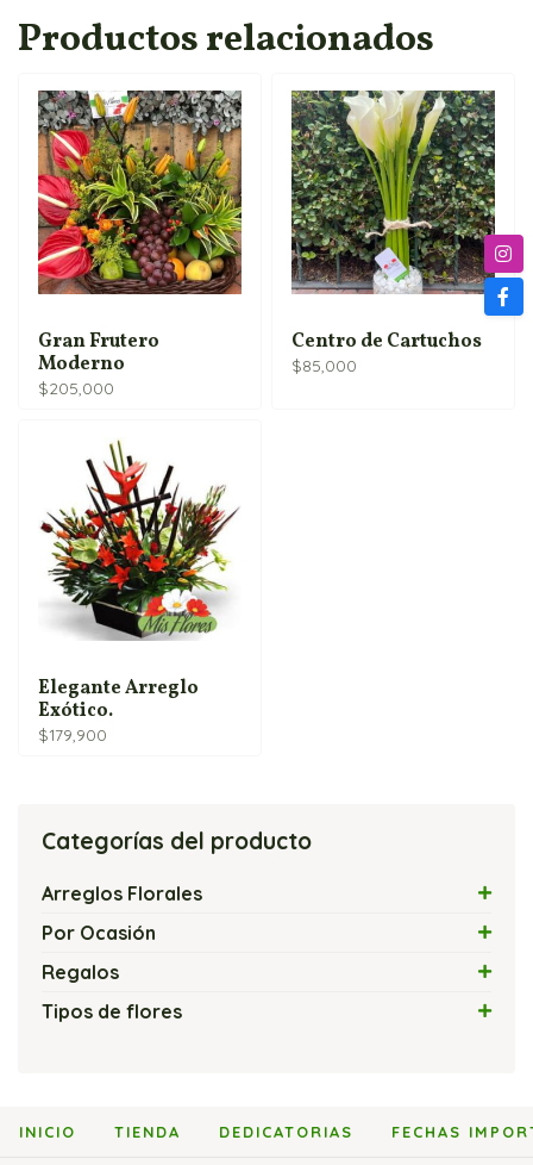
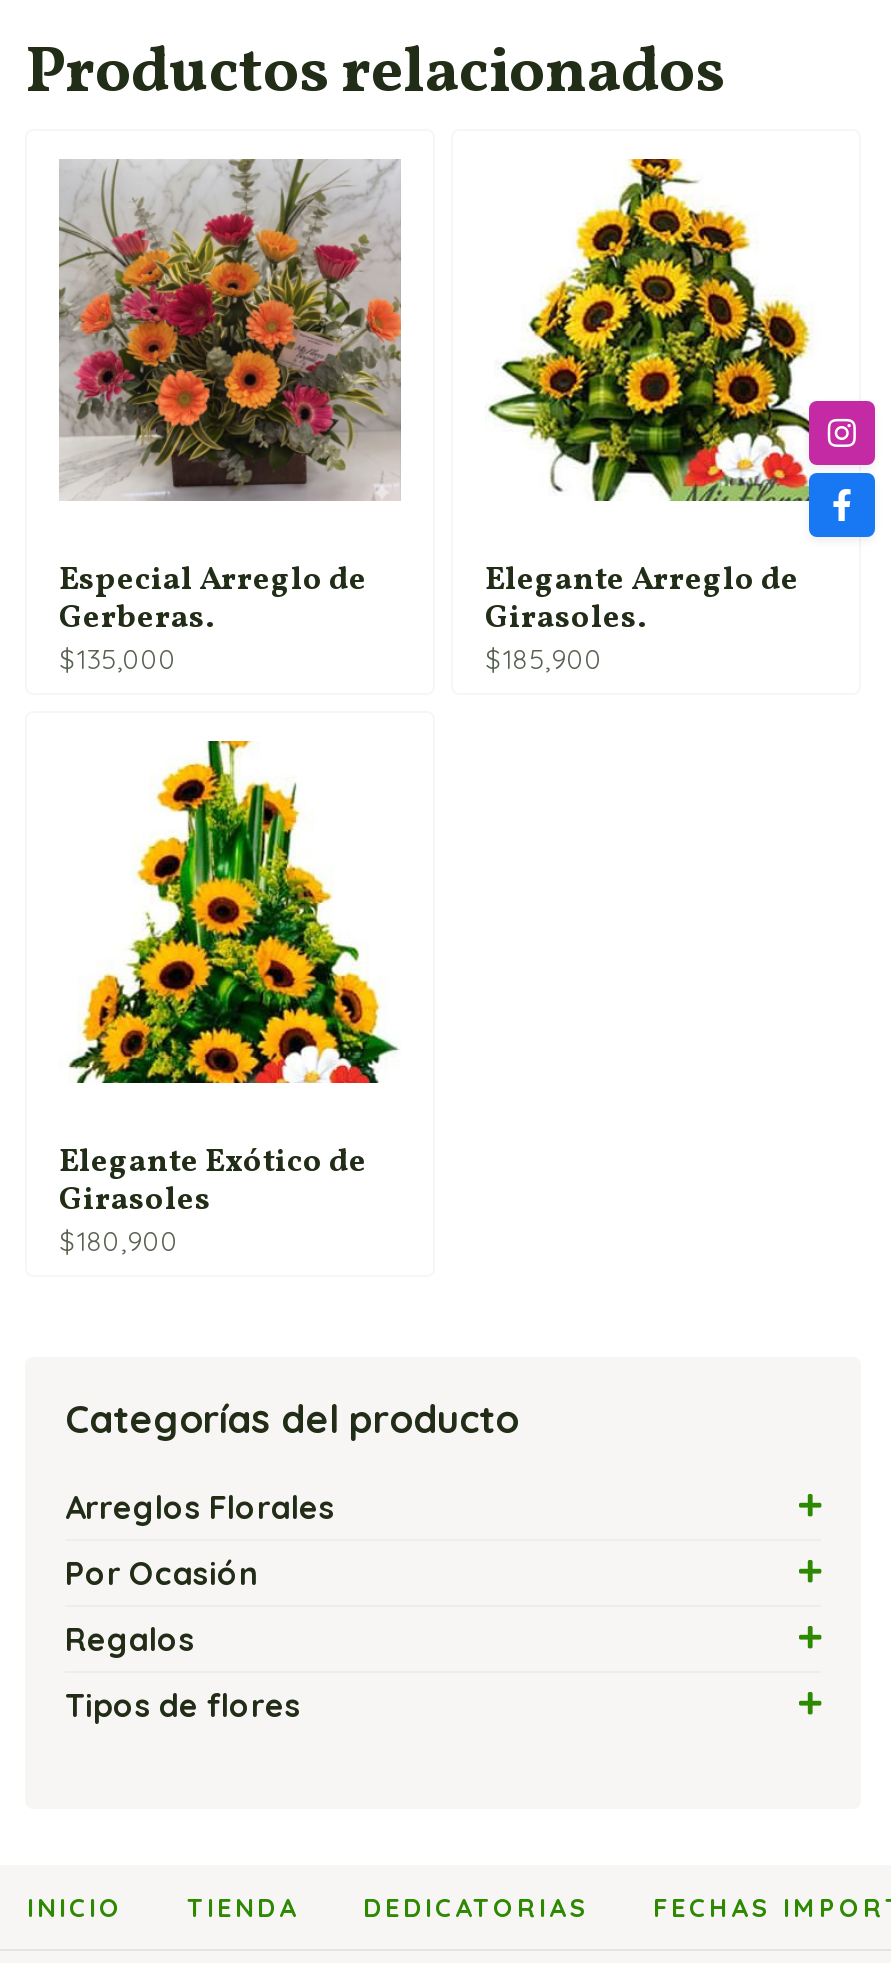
[37,89,243,398] [image] | Gran Frutero | Moderno | $205,000 -> [57,159,403,675] [image] | Especial Arreglo de | Gerberas. | $135,000
[290,89,496,375] [image] | Centro de Cartuchos | $85,000 -> [485,157,827,675] [image] | Elegante Arreglo de | Girasoles. | $185,900
[38,437,239,744] [image] | Elegante Arreglo | Exótico. | $179,900 -> [59,739,397,1257] [image] | Elegante Exótico de | Girasoles | $180,900

